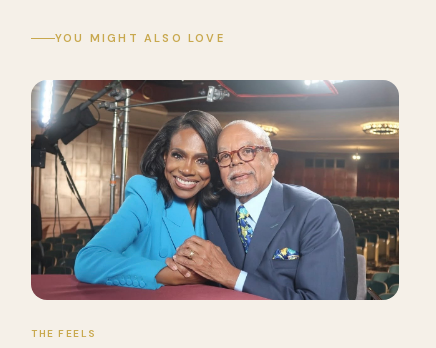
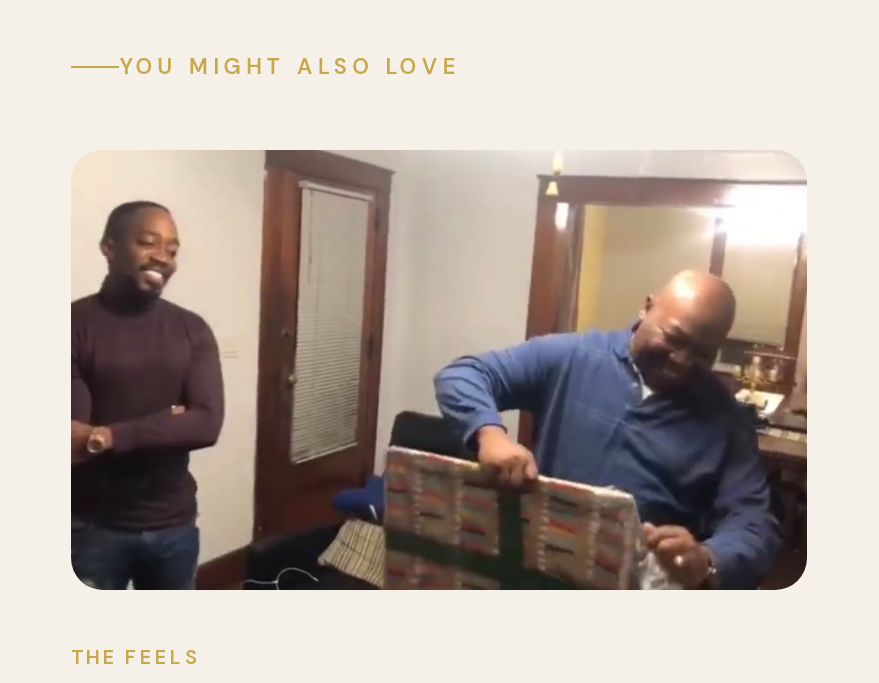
[30,79,400,301] [image] -> [69,150,809,592] [image]

